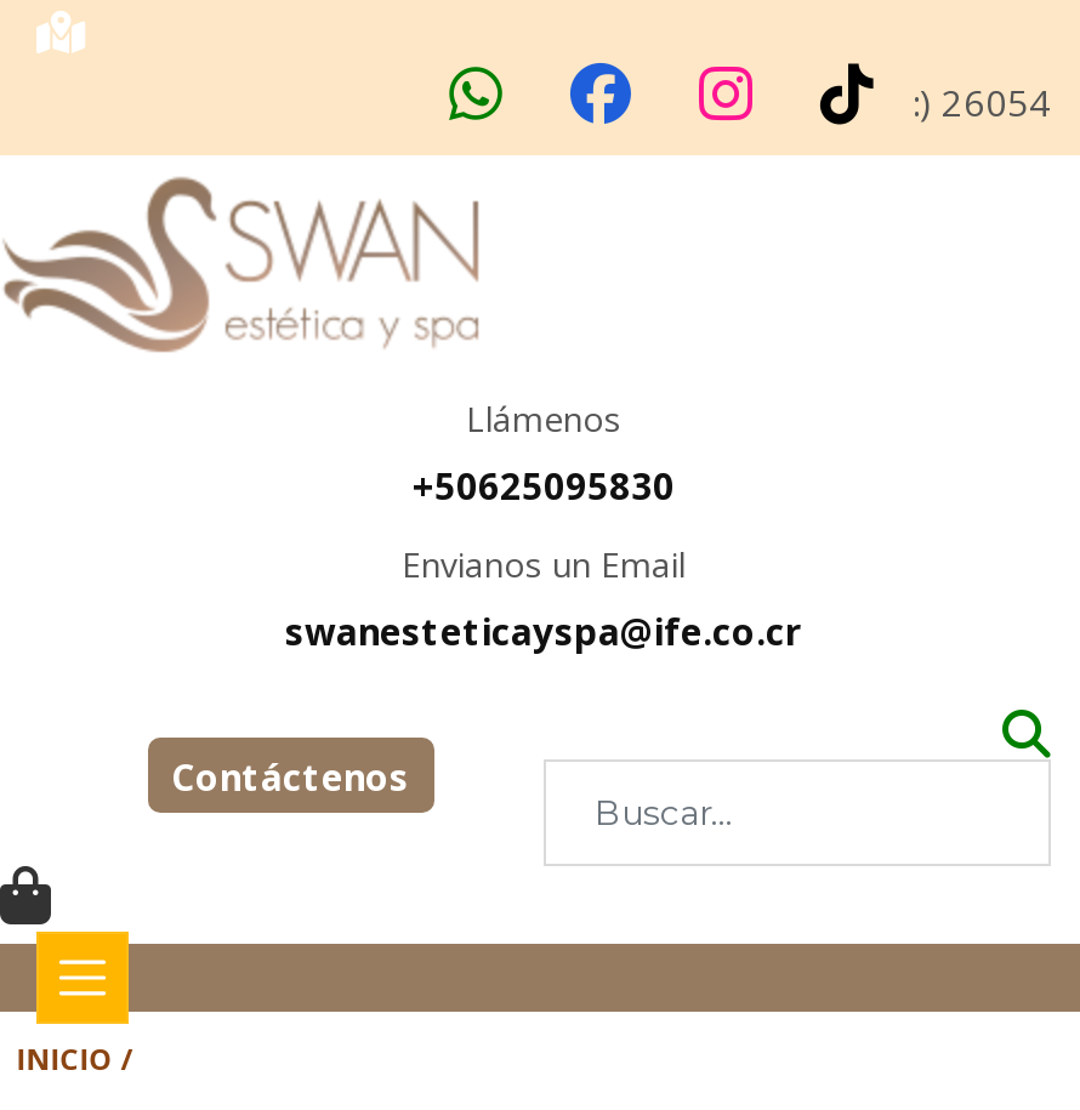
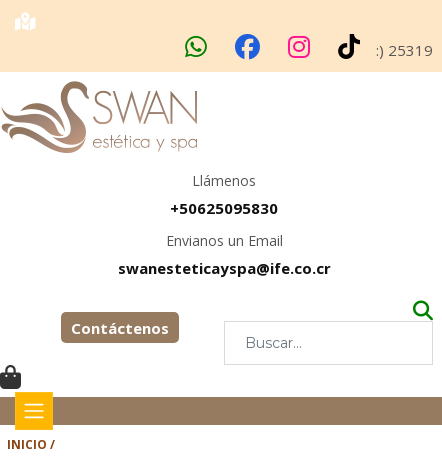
[913,78,1051,126] :) 26054 -> [376,40,433,60] :) 25319

